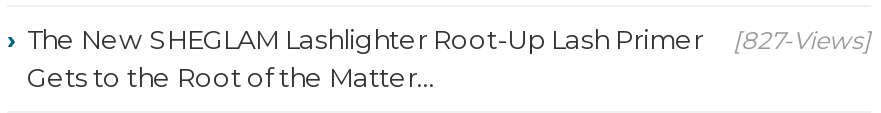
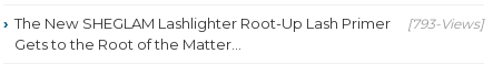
[27,22,871,54] The New SHEGLAM Lashlighter Root-Up Lash Primer [827-Views] -> [14,14,484,32] The New SHEGLAM Lashlighter Root-Up Lash Primer [793-Views]

